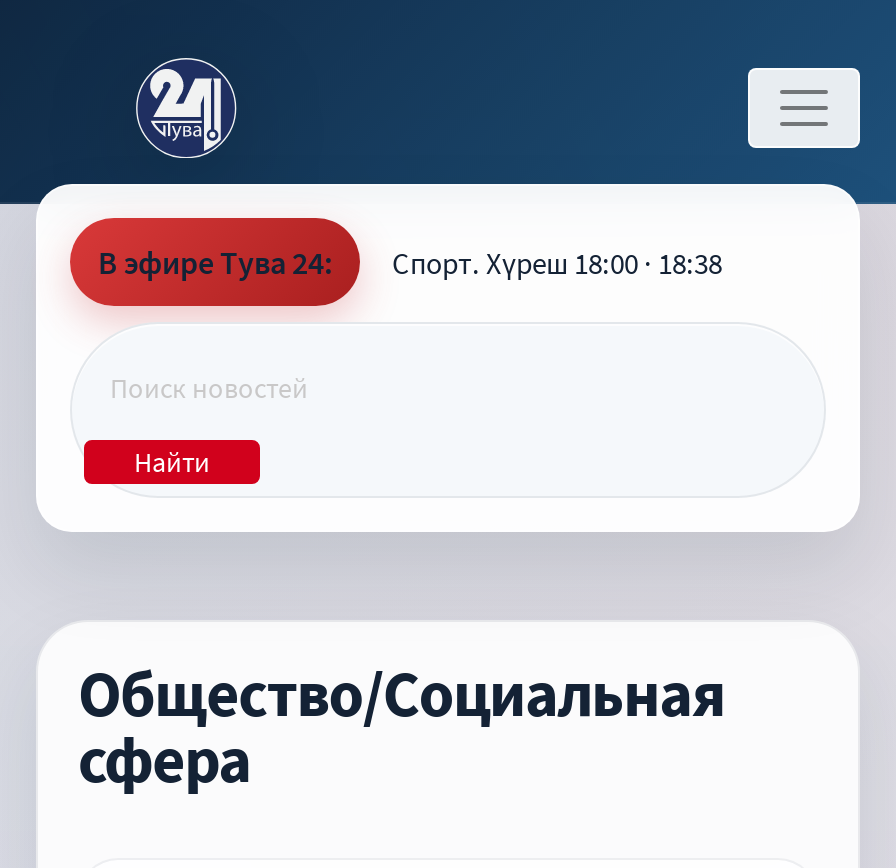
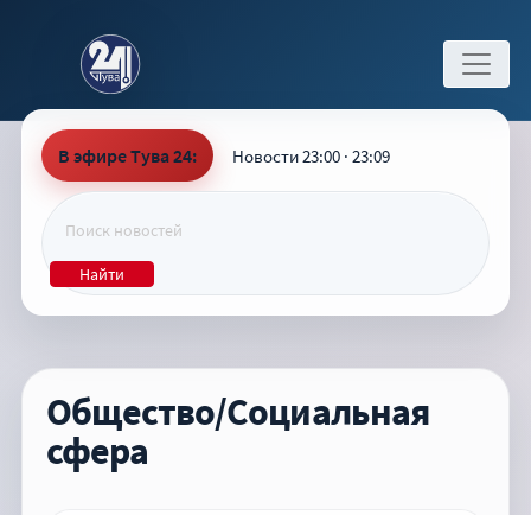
[98,242,722,282] В эфире Тува 24: Спорт. Хүреш 18:00 · 18:38 -> [58,144,390,167] В эфире Тува 24: Новости 23:00 · 23:09

